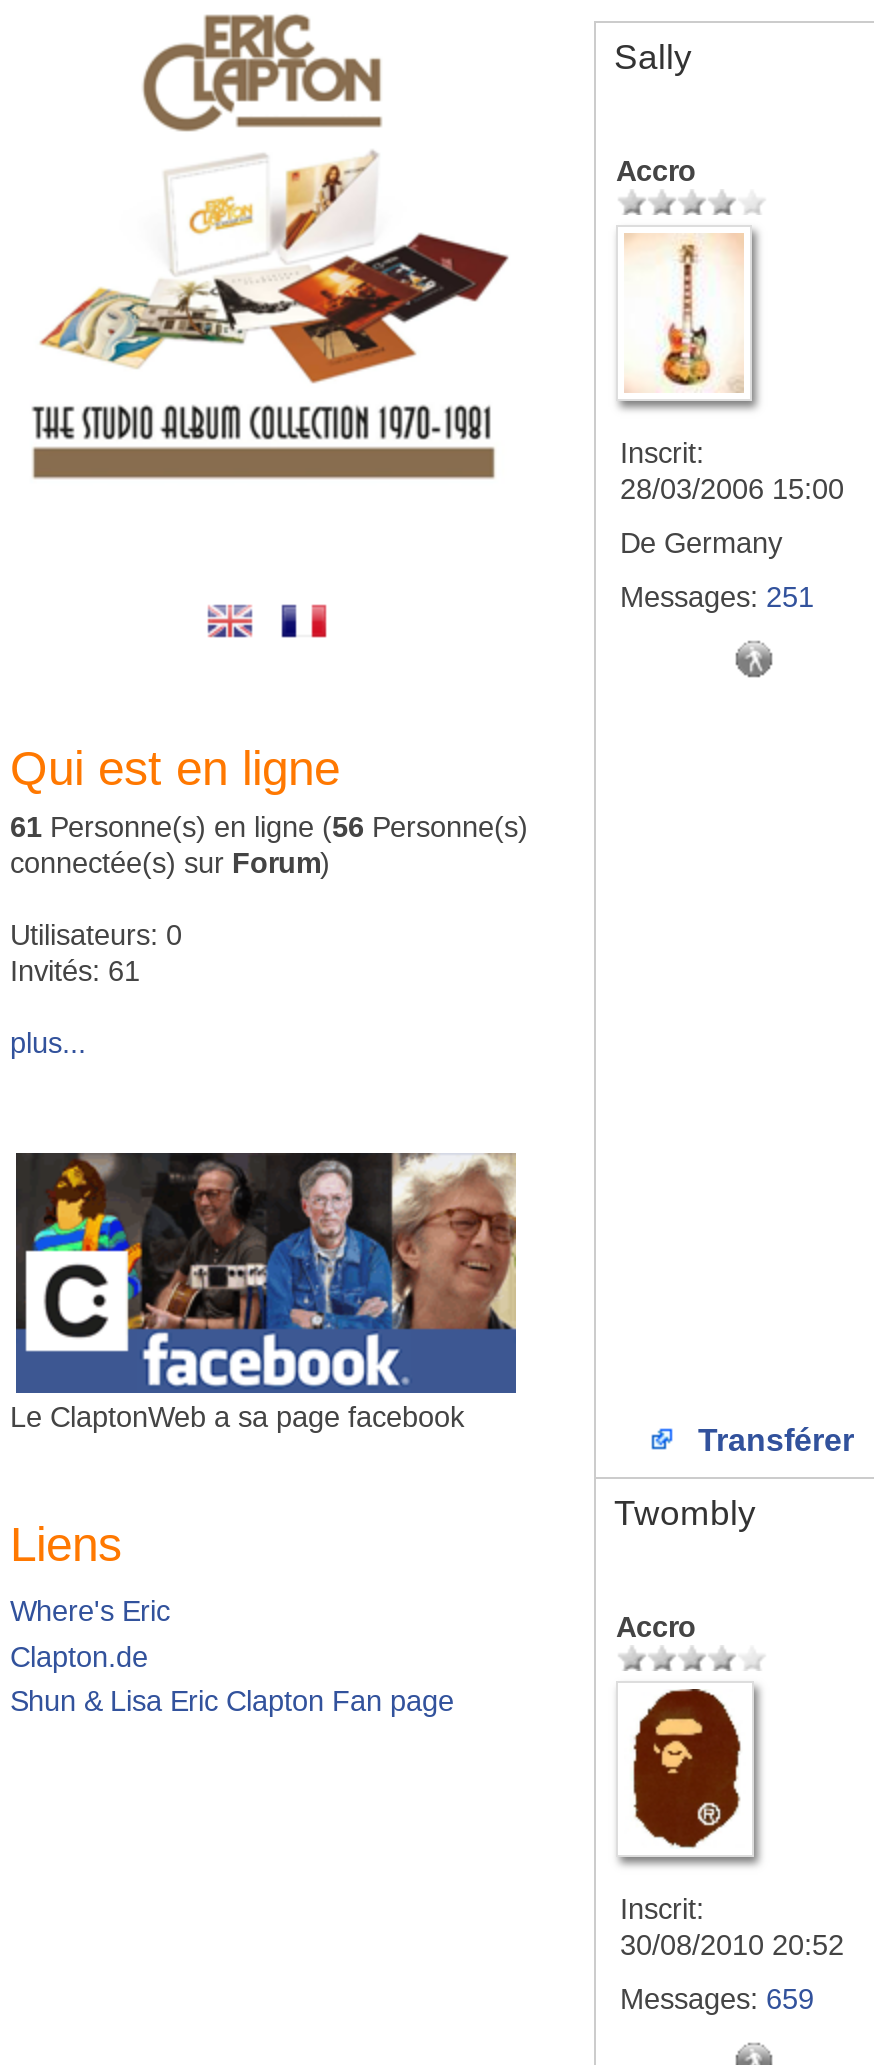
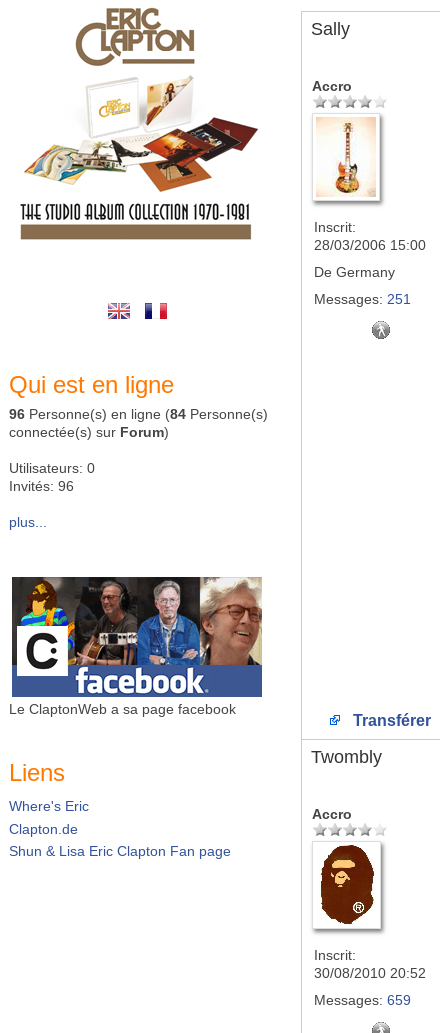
[10,811,528,843] 61 Personne(s) en ligne (56 Personne(s) -> [9,406,268,422] 96 Personne(s) en ligne (84 Personne(s)
[10,955,140,987] Invités: 61 -> [9,478,74,494] Invités: 96

